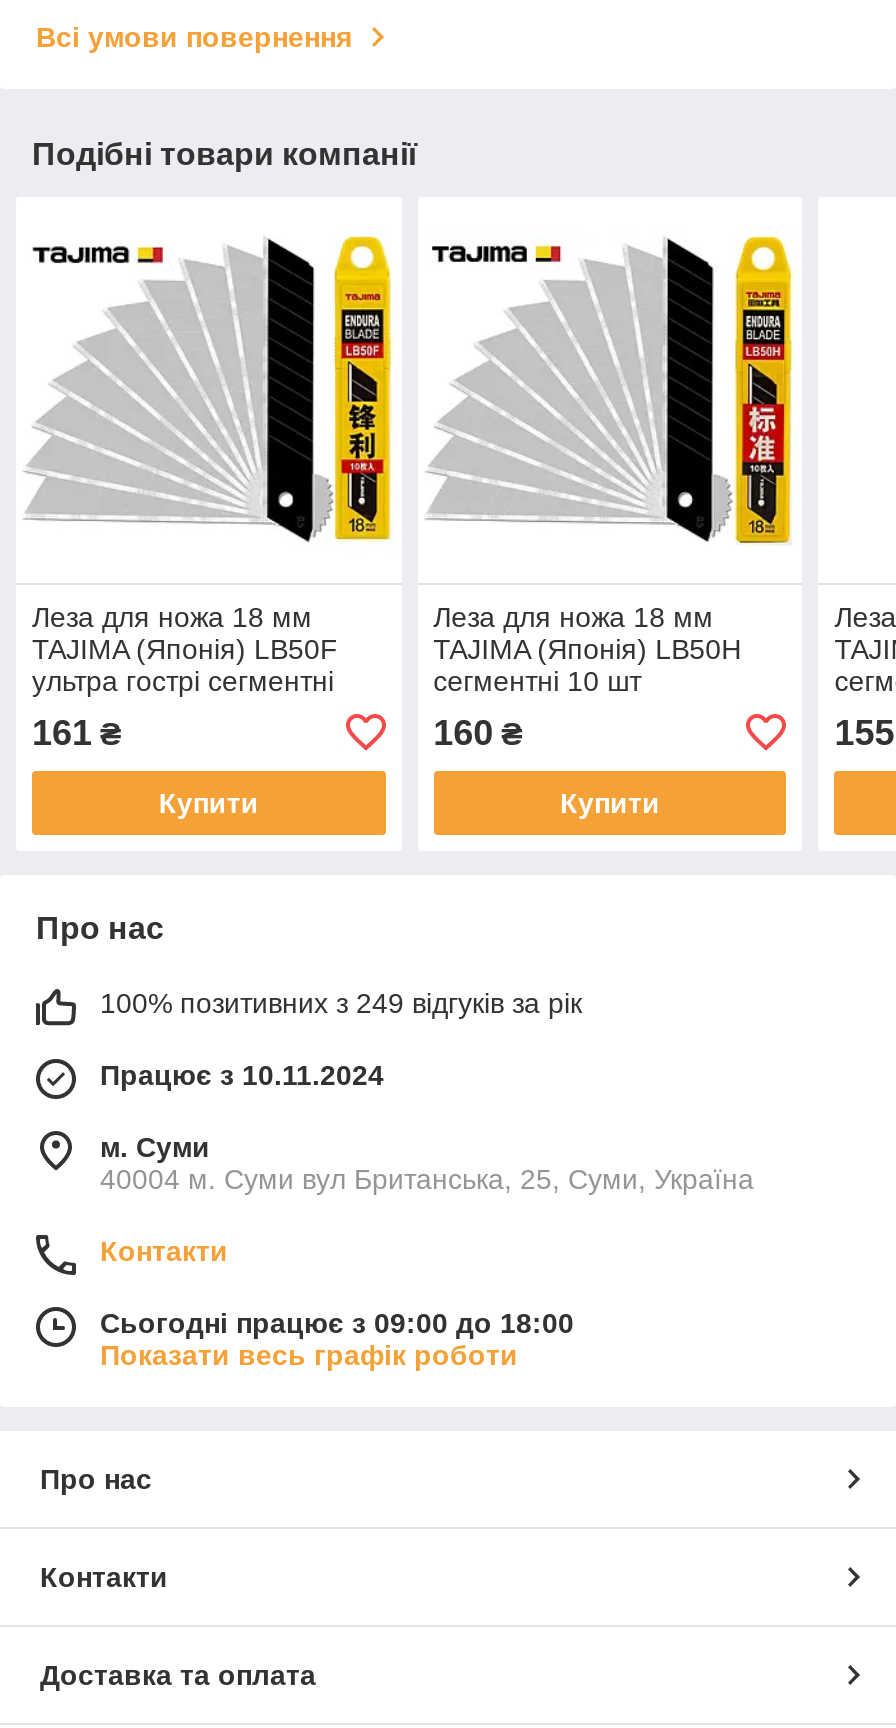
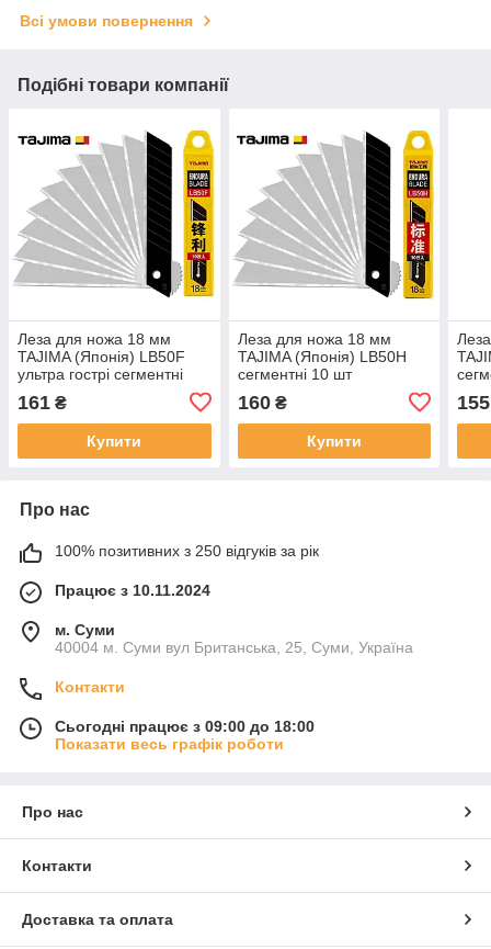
[100,987,582,1019] 100% позитивних з 249 відгуків за рік -> [55,542,319,559] 100% позитивних з 250 відгуків за рік

